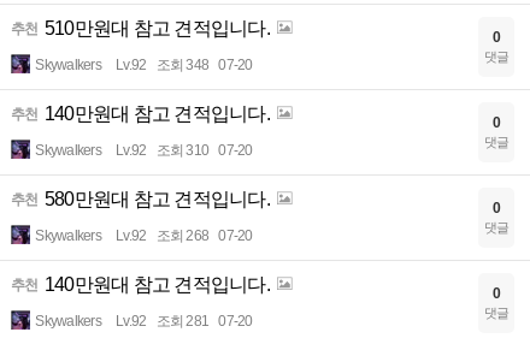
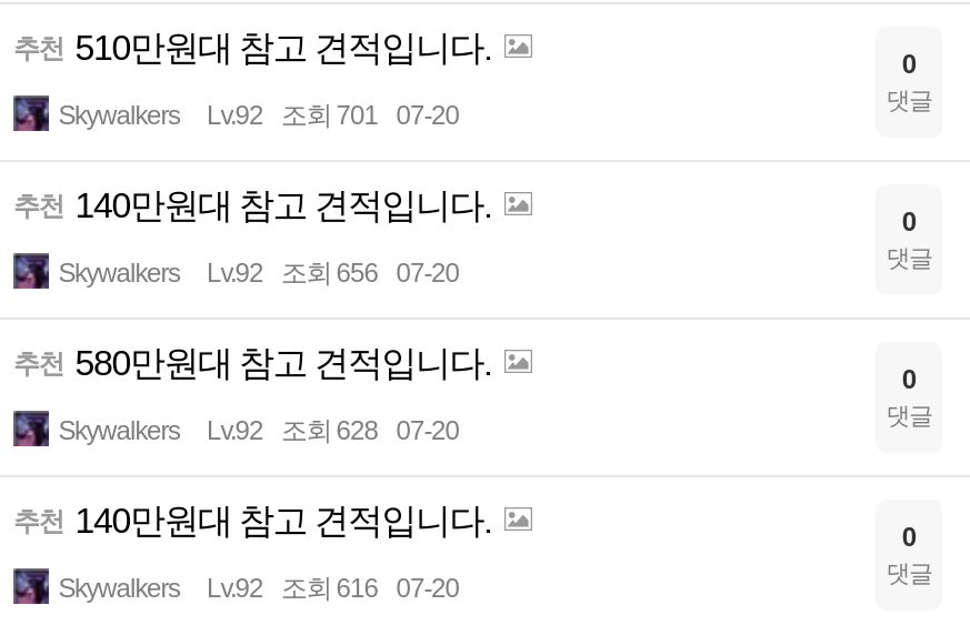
[35,56,252,73] Skywalkers Lv.92 조회 348 07-20 -> [58,99,459,130] Skywalkers Lv.92 조회 701 07-20
[35,141,252,158] Skywalkers Lv.92 조회 310 07-20 -> [58,256,459,288] Skywalkers Lv.92 조회 656 07-20
[35,227,252,244] Skywalkers Lv.92 조회 268 07-20 -> [58,414,459,445] Skywalkers Lv.92 조회 628 07-20
[35,312,252,329] Skywalkers Lv.92 조회 281 07-20 -> [58,572,459,603] Skywalkers Lv.92 조회 616 07-20

